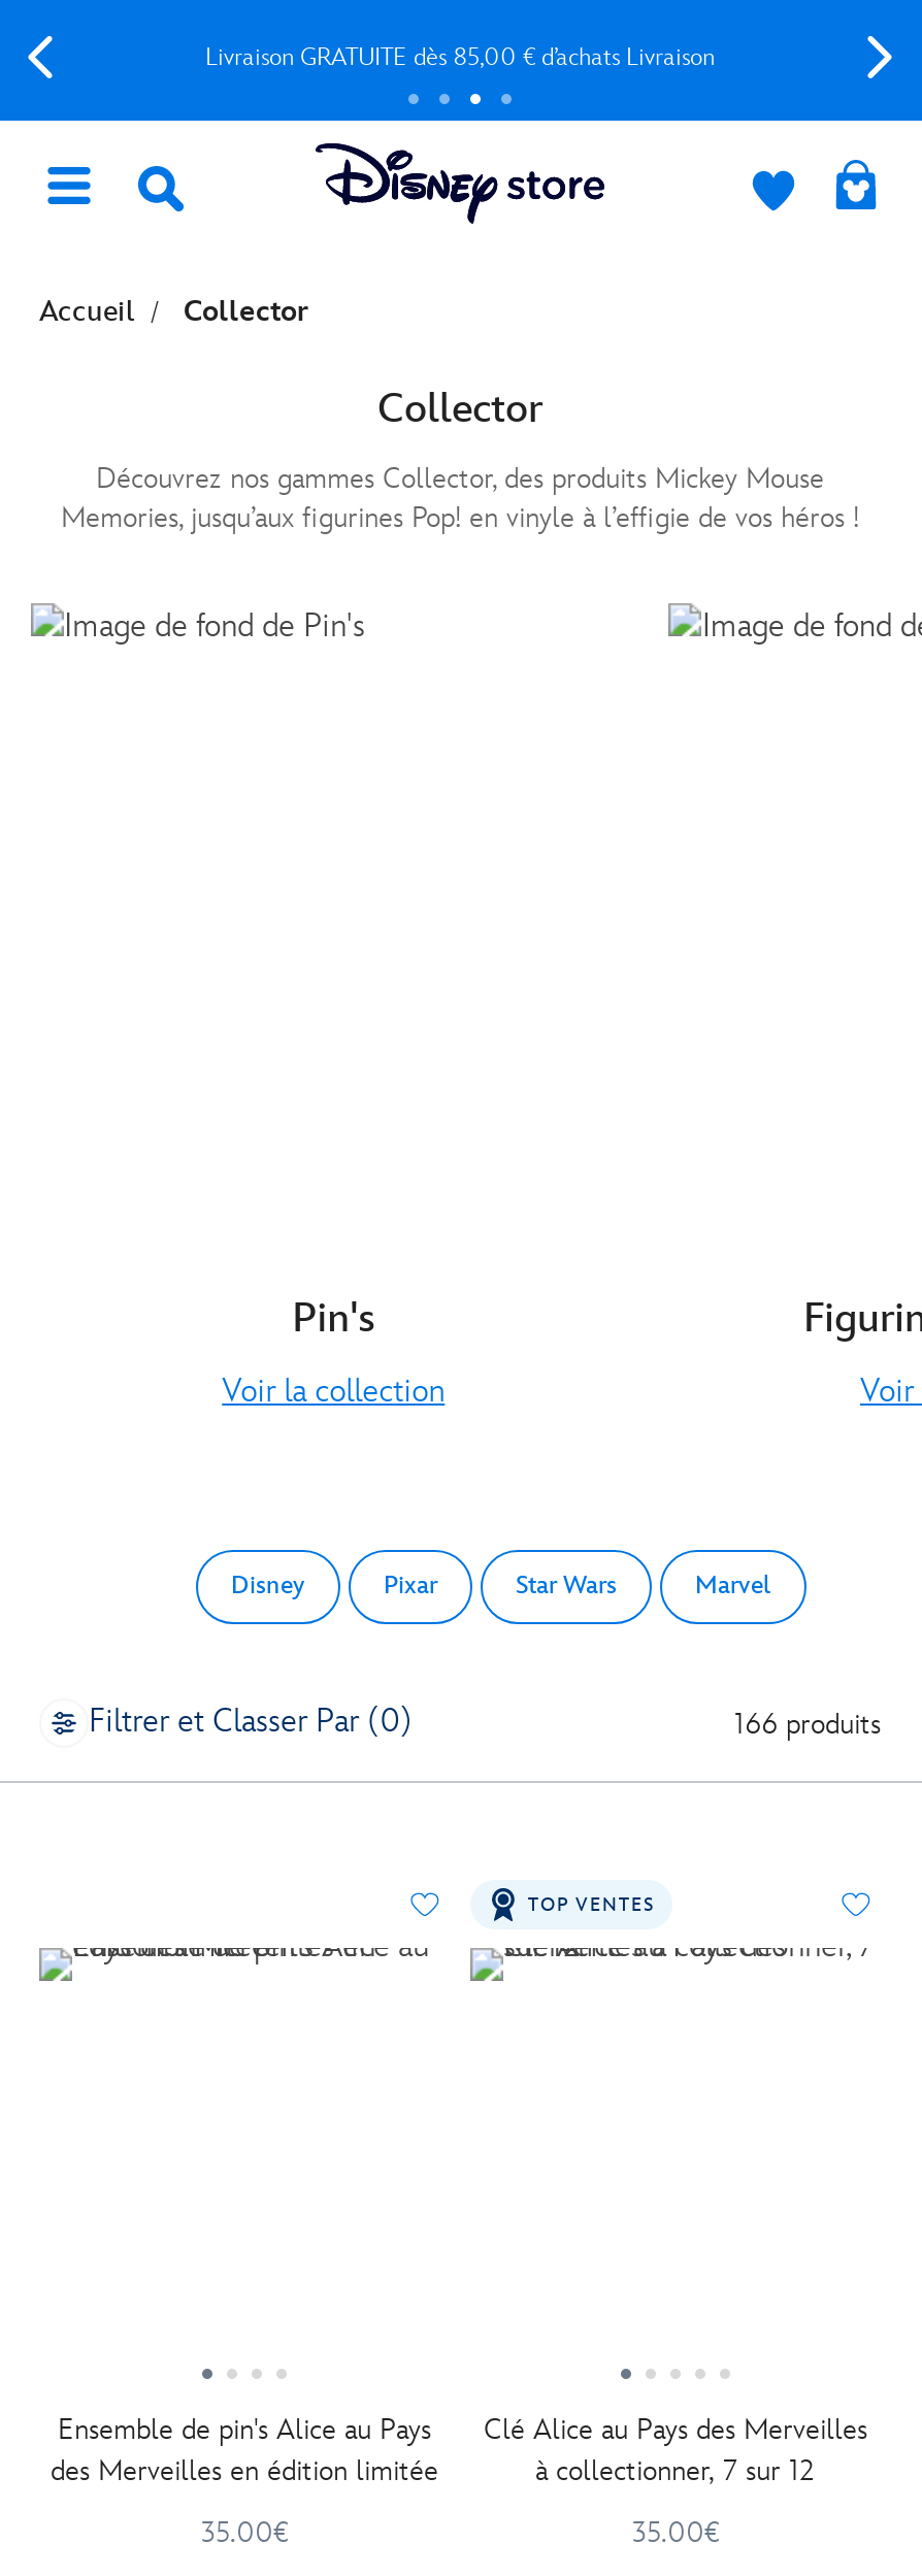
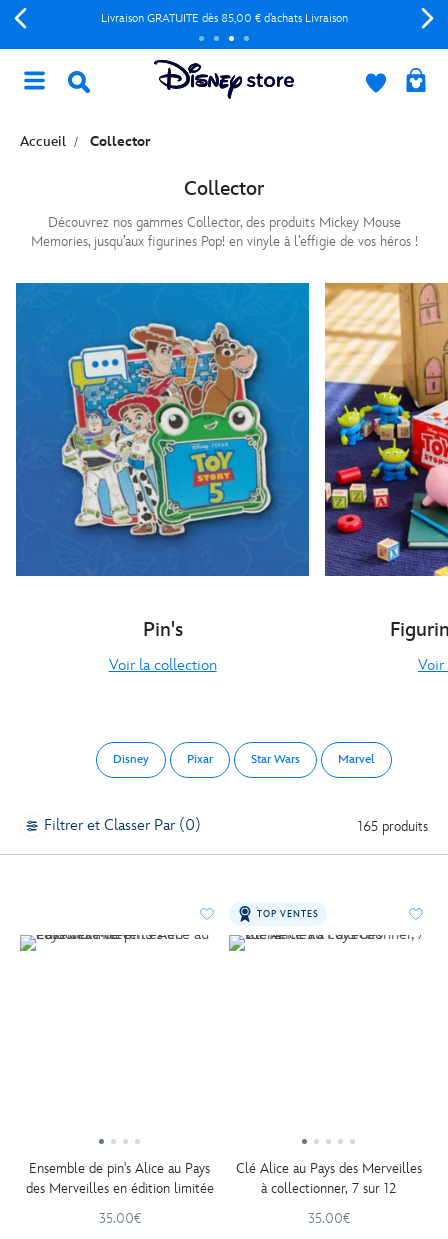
none -> [15,282,310,577] [image]
none -> [324,282,445,577] [image]
[734,1706,881,1741] 166 produits -> [358,818,428,835] 165 produits

